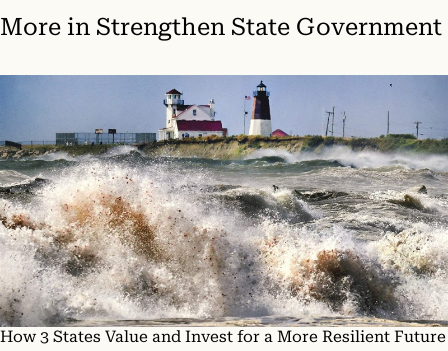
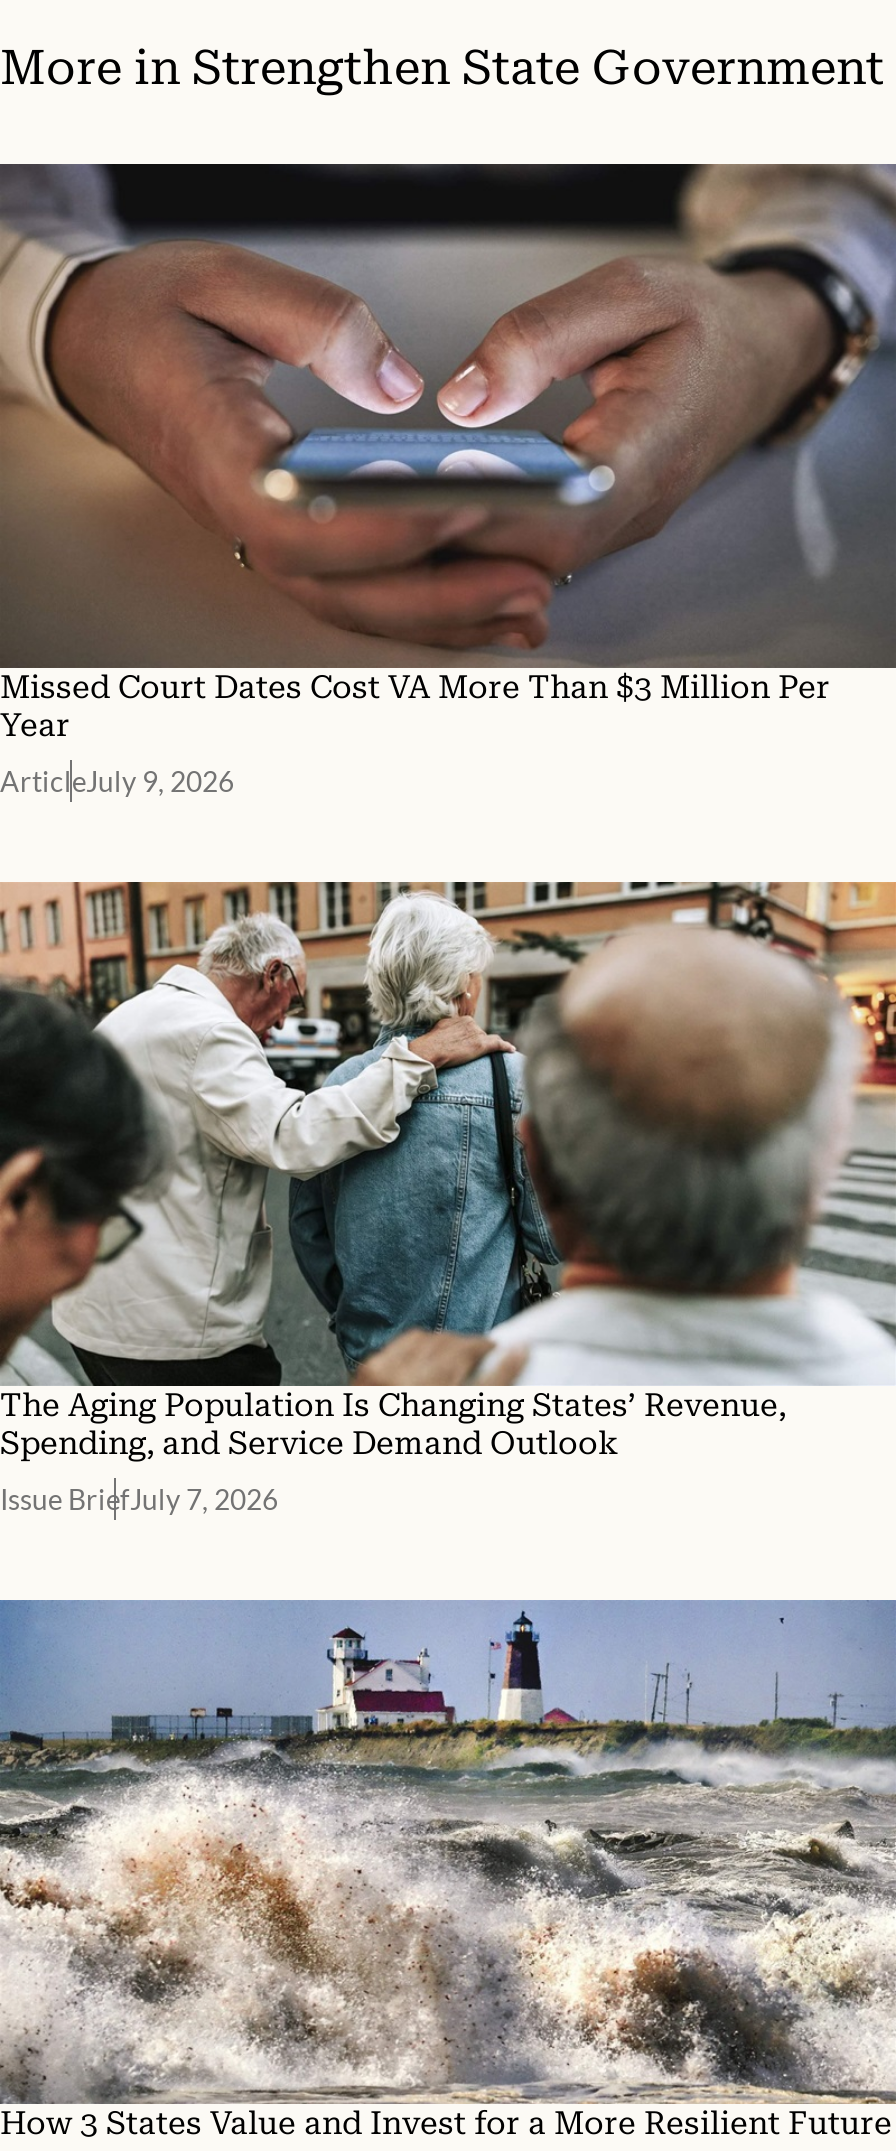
none -> [0,162,890,797] [image] | Missed Court Dates Cost VA More Than $3 Million Per | Year | ArticleJuly 9, 2026
none -> [0,880,890,1515] [image] | The Aging Population Is Changing States’ Revenue, | Spending, and Service Demand Outlook | Issue Brief July 7, 2026

